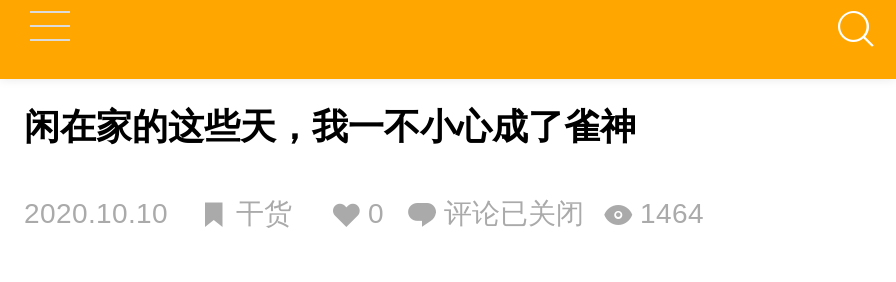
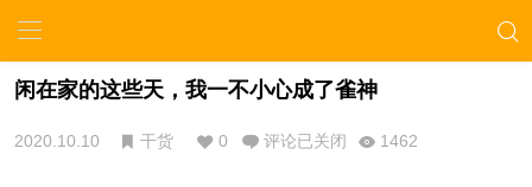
[368,197,712,229] 0 评论已关闭 1464 -> [218,131,423,150] 0 评论已关闭 1462

